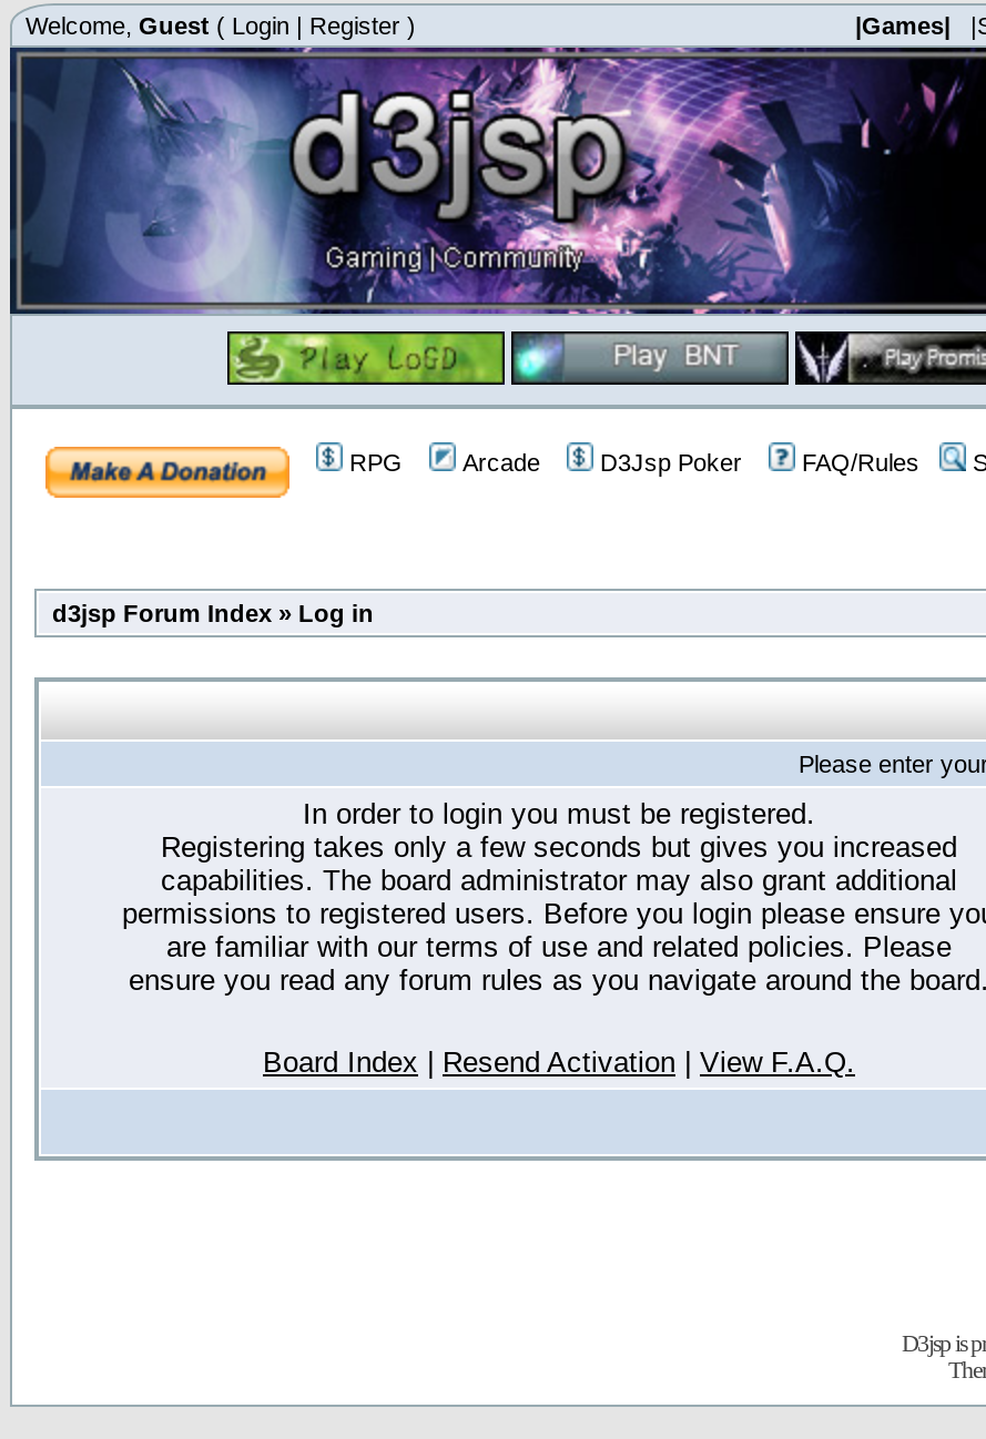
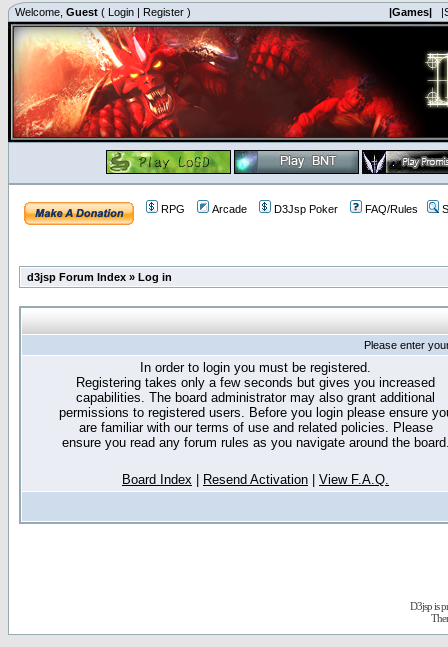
[10,45,979,316] [image] -> [8,21,445,143] [image]

